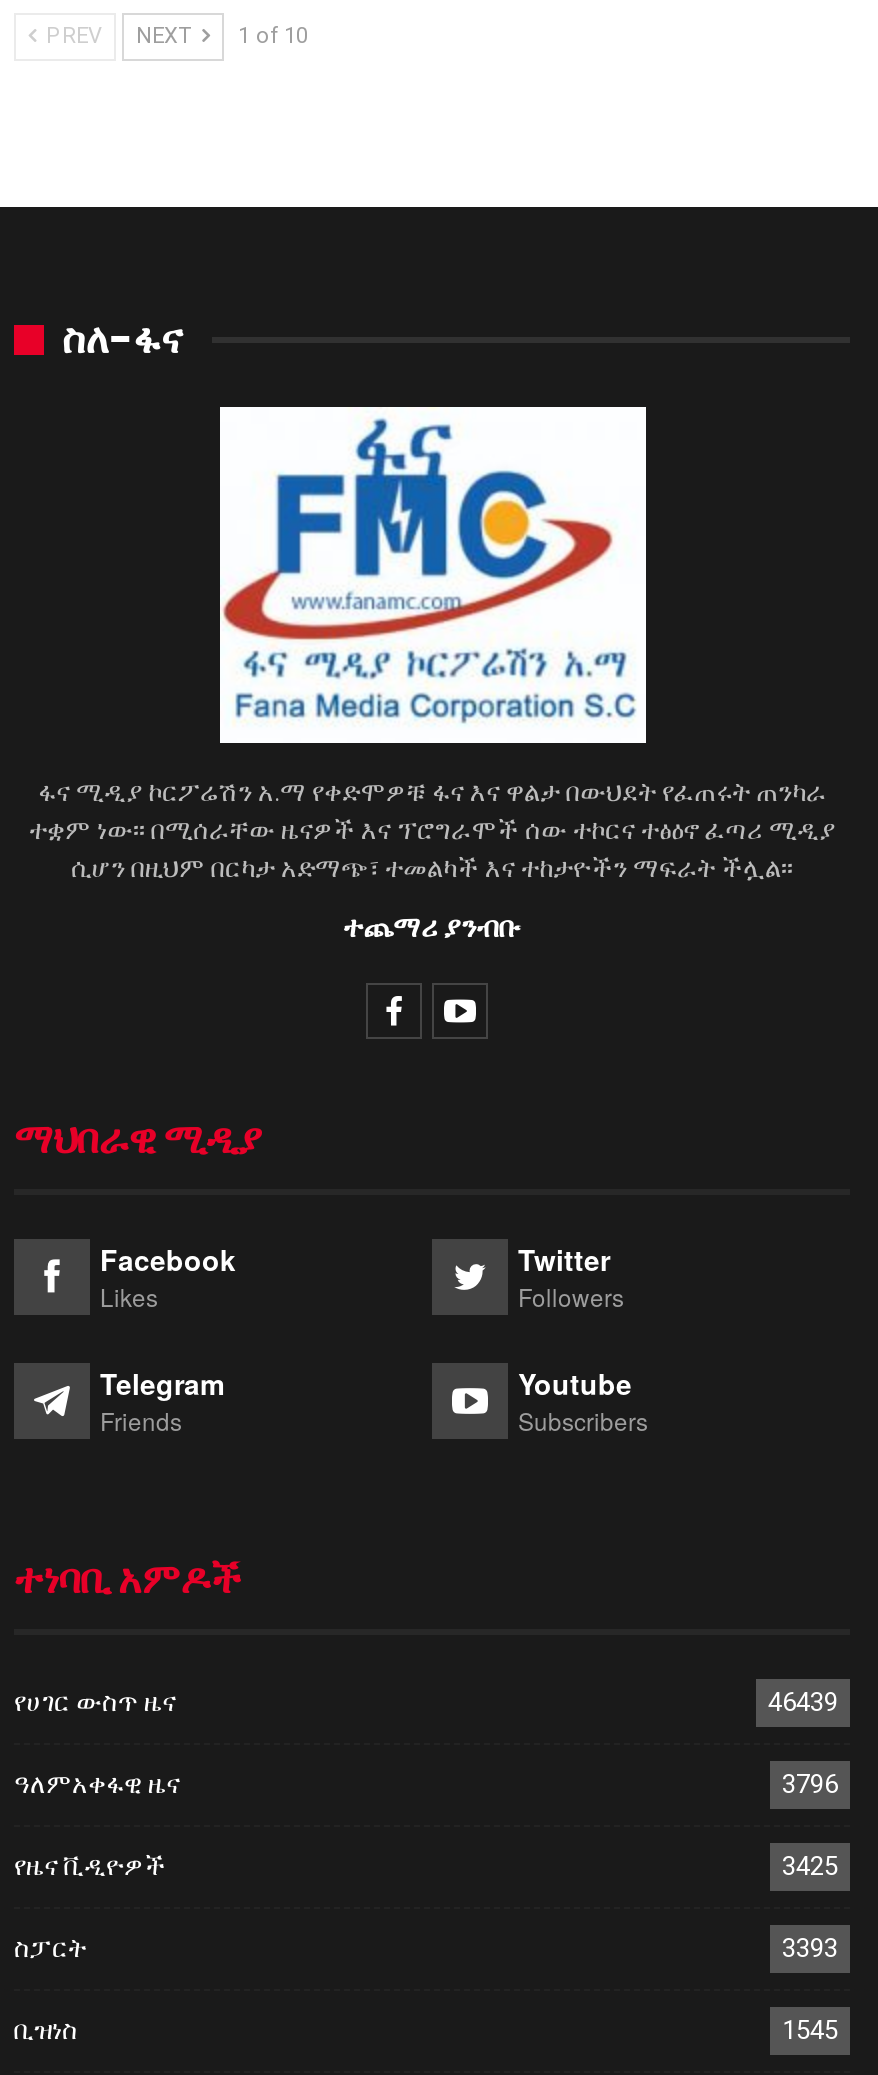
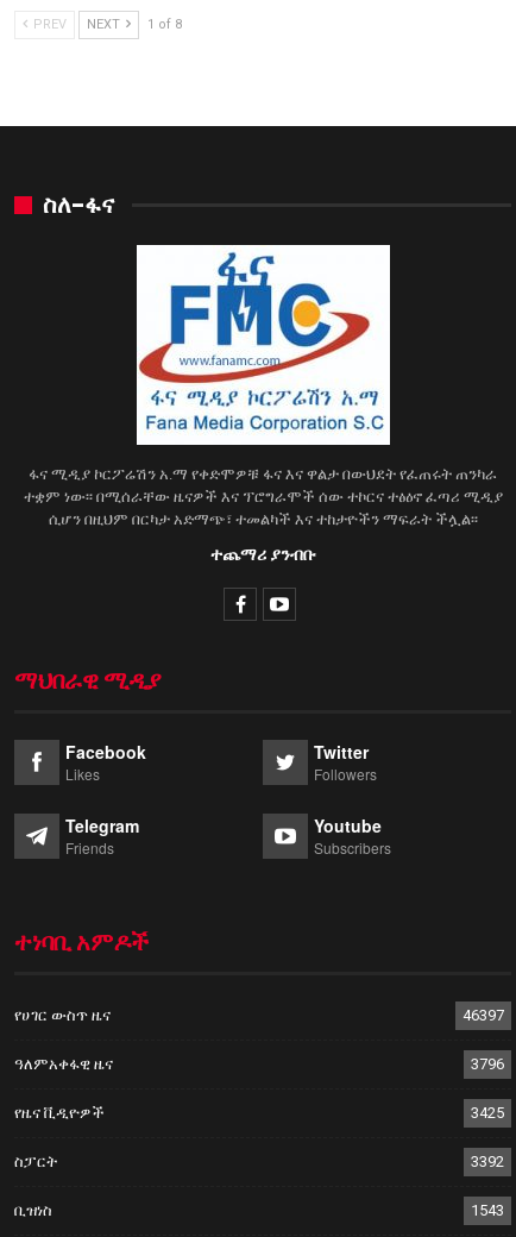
[40,23,308,49] PREV NEXT 1 of 10 -> [30,16,182,32] PREV NEXT 1 of 8
[768,1687,838,1717] 46439 -> [462,1006,504,1024] 46397
[782,1933,838,1963] 3393 -> [471,1152,504,1170] 3392
[782,2015,838,2045] 1545 -> [471,1201,504,1219] 1543

